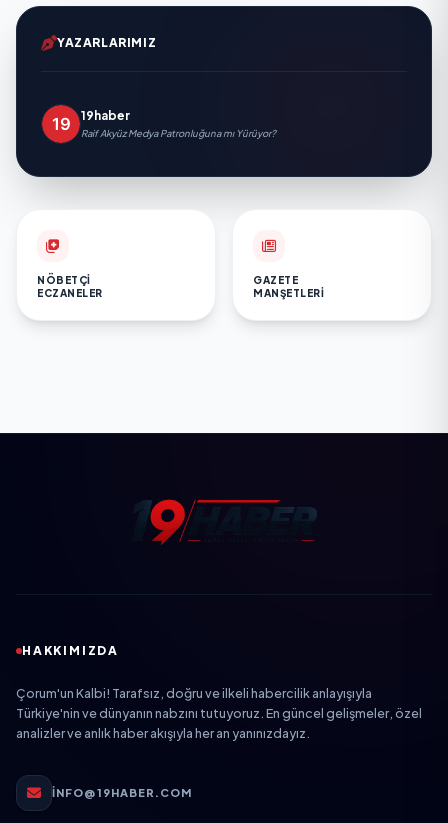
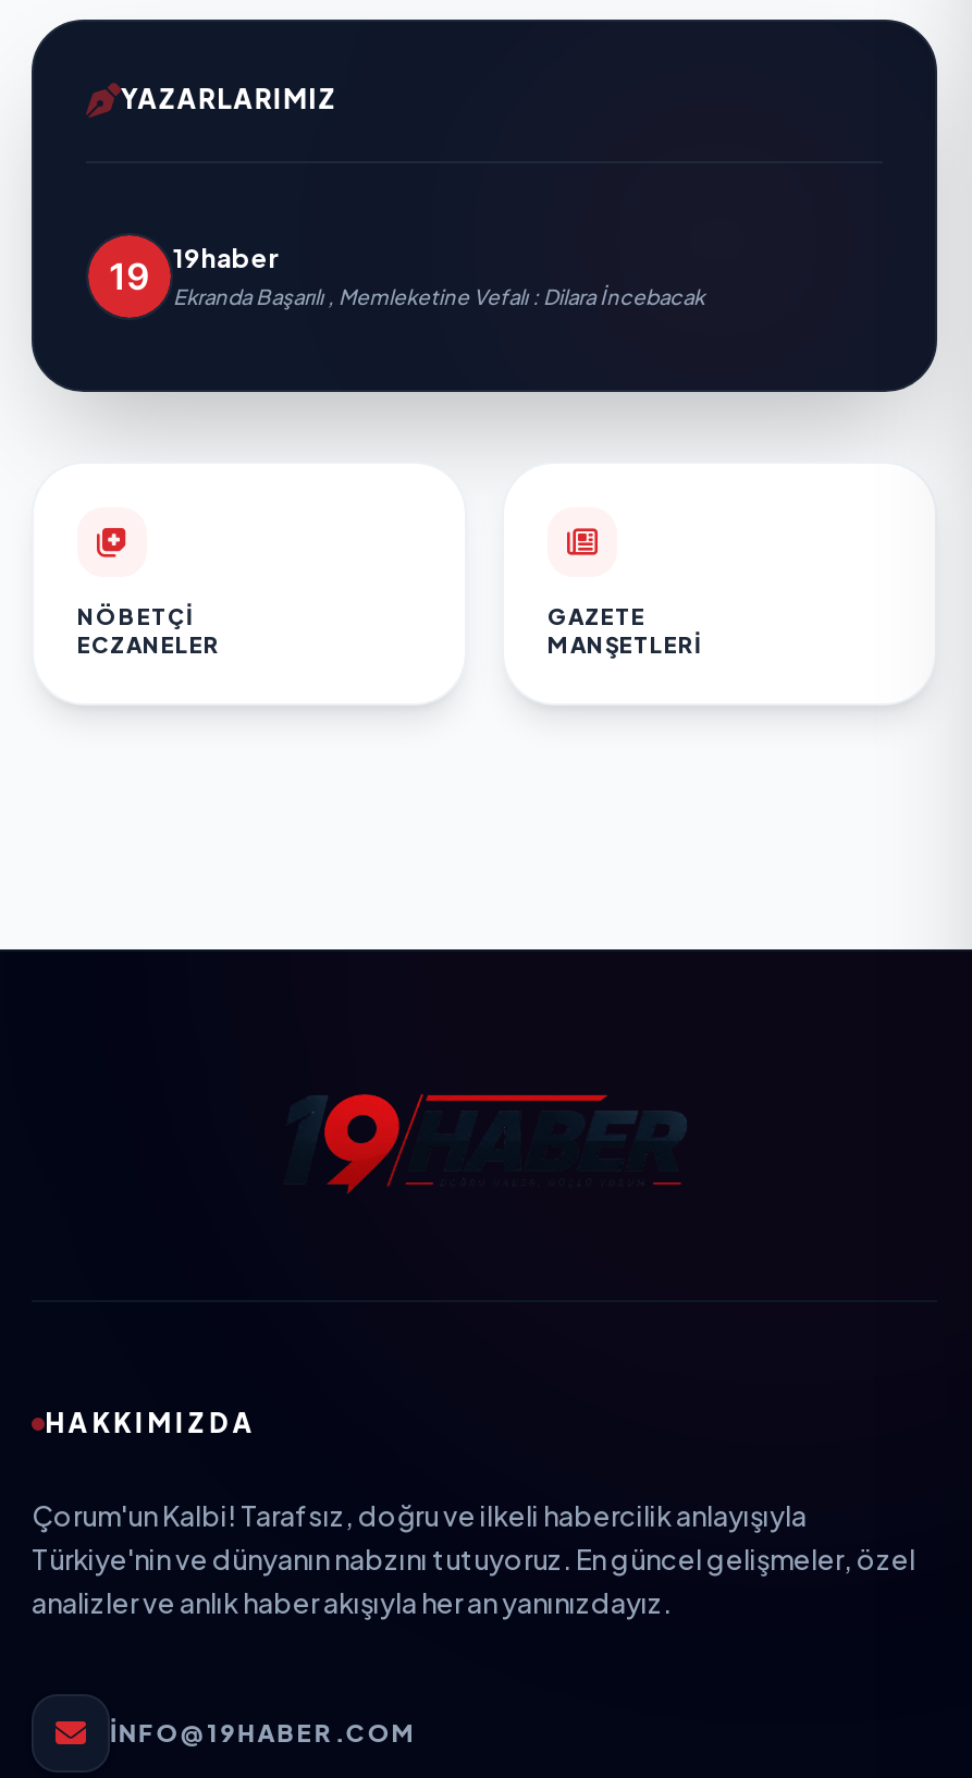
[81,127,276,139] Raif Akyüz Medya Patronluğuna mı Yürüyor? -> [173,284,704,310] Ekranda Başarılı , Memleketine Vefalı : Dilara İncebacak

